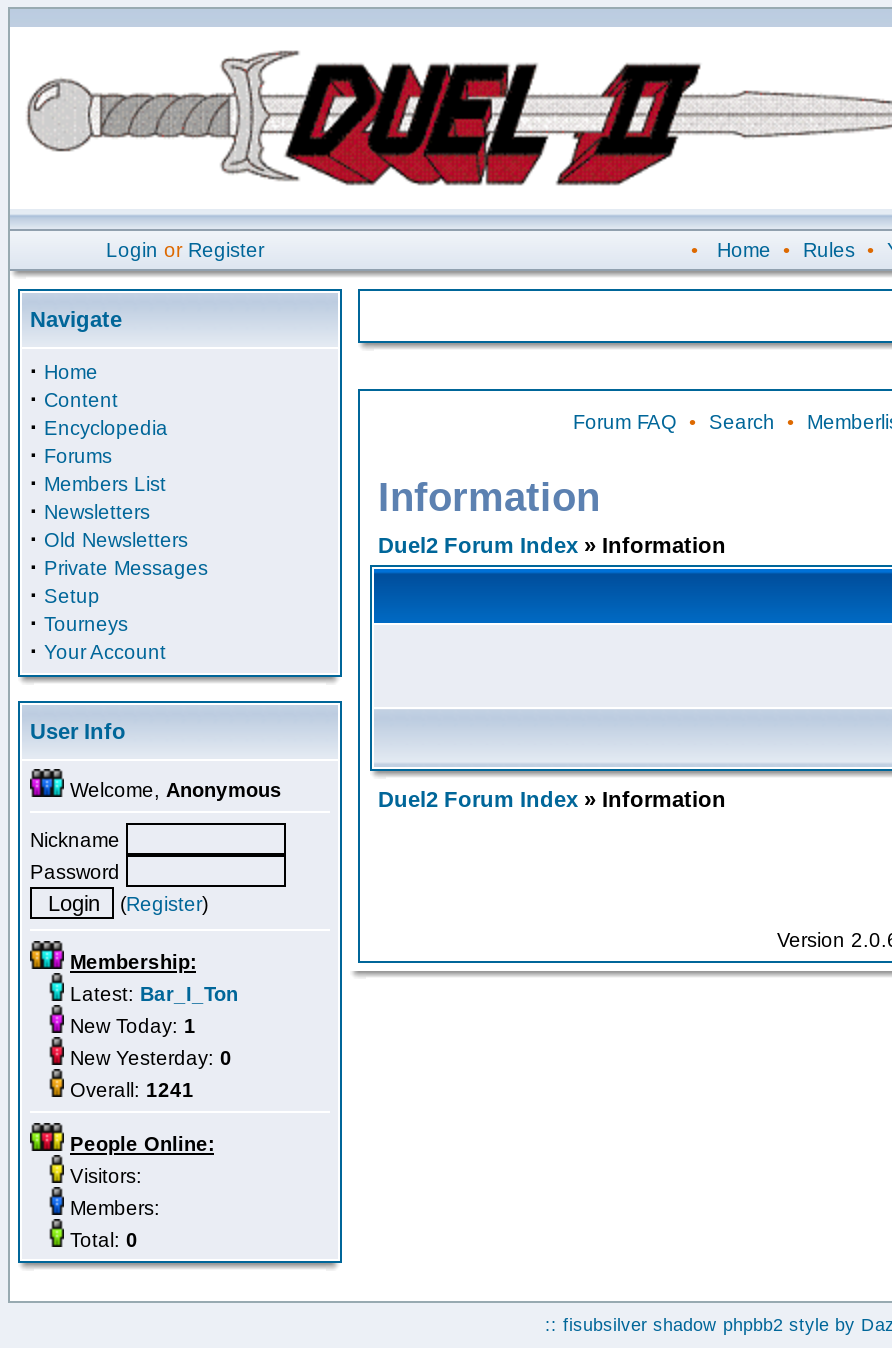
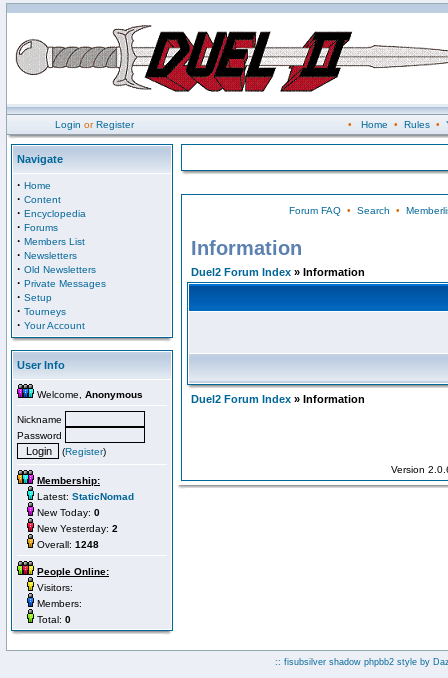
[64,983,238,1005] Latest: Bar_I_Ton -> [34,491,134,502] Latest: StaticNomad
[64,1015,196,1037] New Today: 1 -> [34,507,100,518] New Today: 0
[64,1047,232,1069] New Yesterday: 0 -> [34,523,118,534] New Yesterday: 2
[64,1079,194,1101] Overall: 1241 -> [34,539,99,550] Overall: 1248

